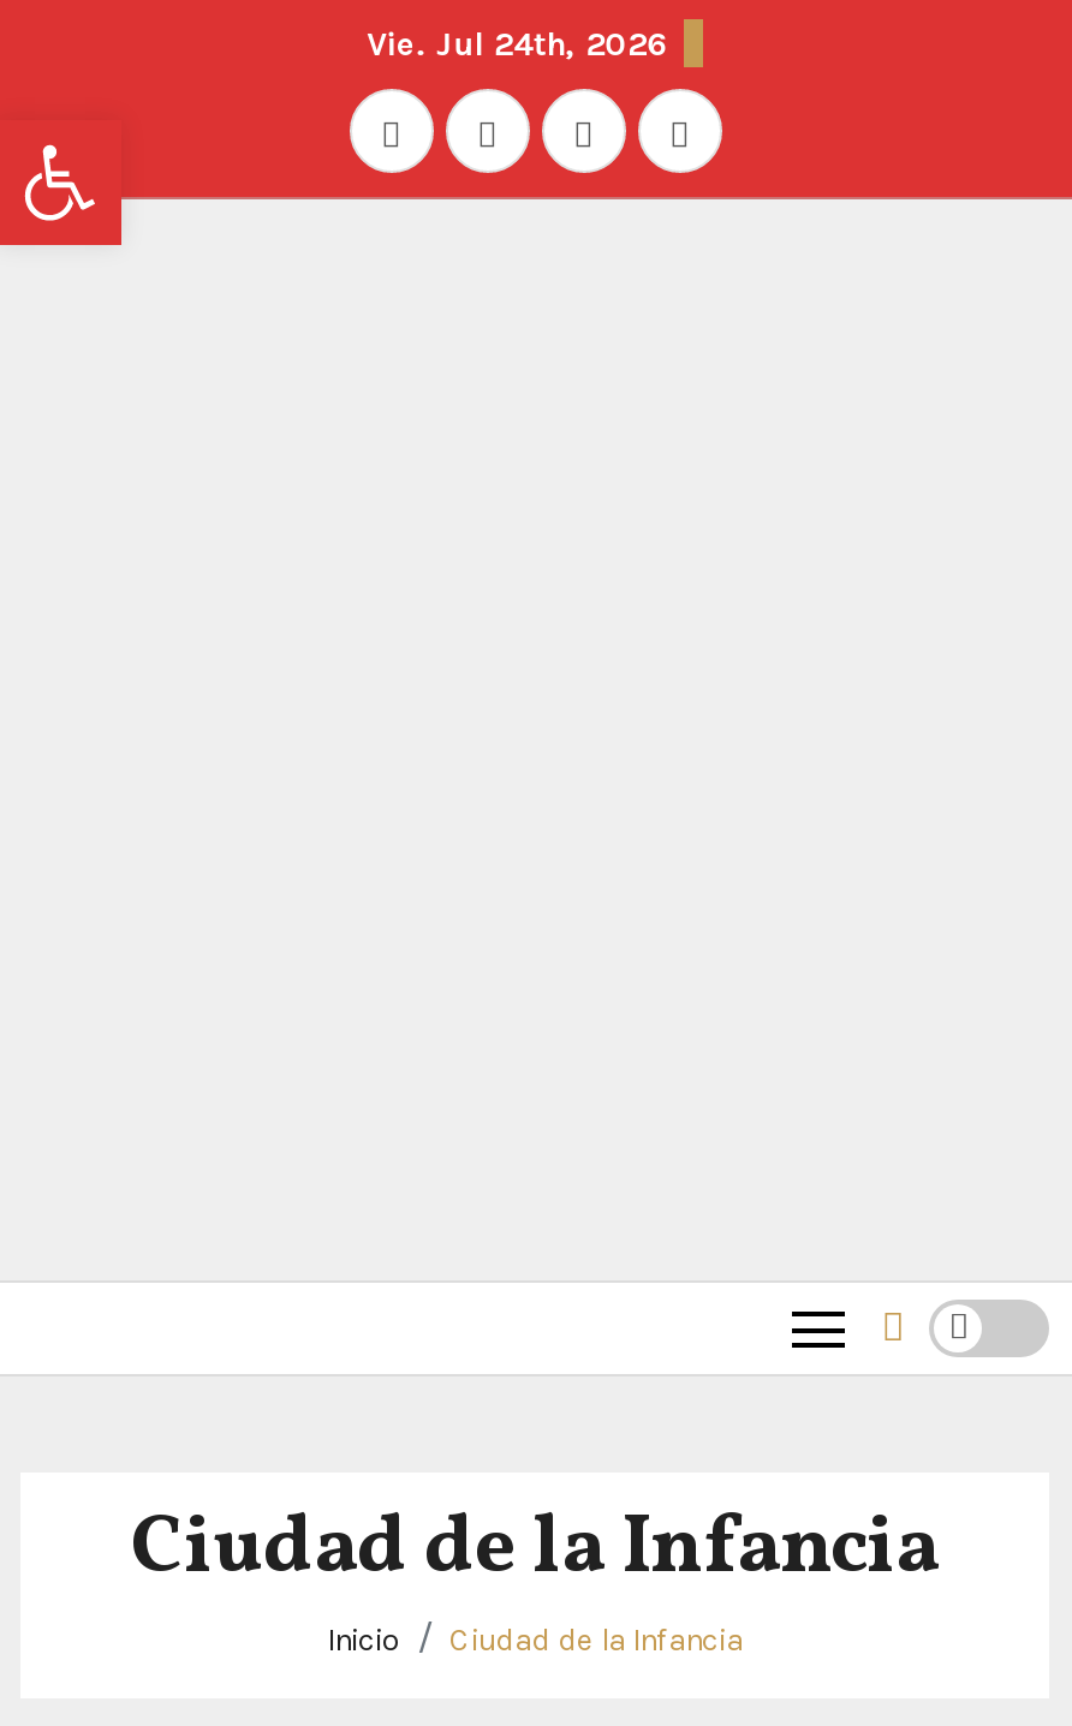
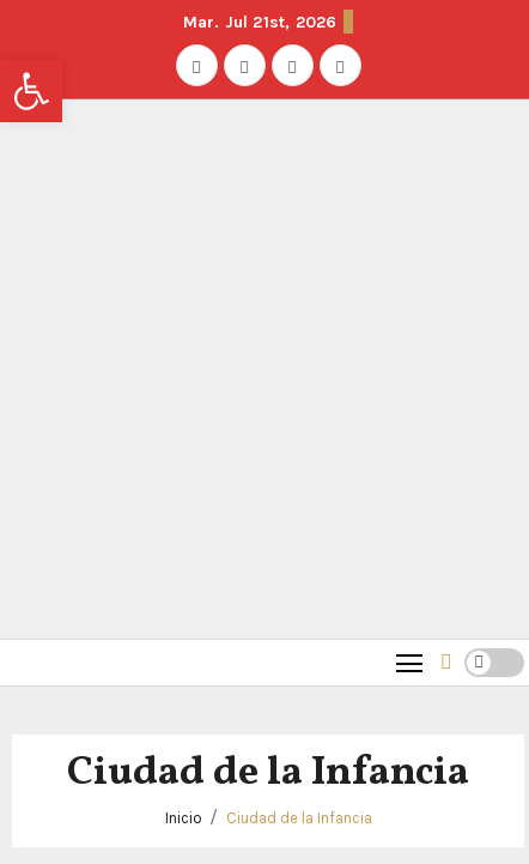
[367,23,669,64] Vie. Jul 24th, 2026 -> [183,11,337,32] Mar. Jul 21st, 2026

